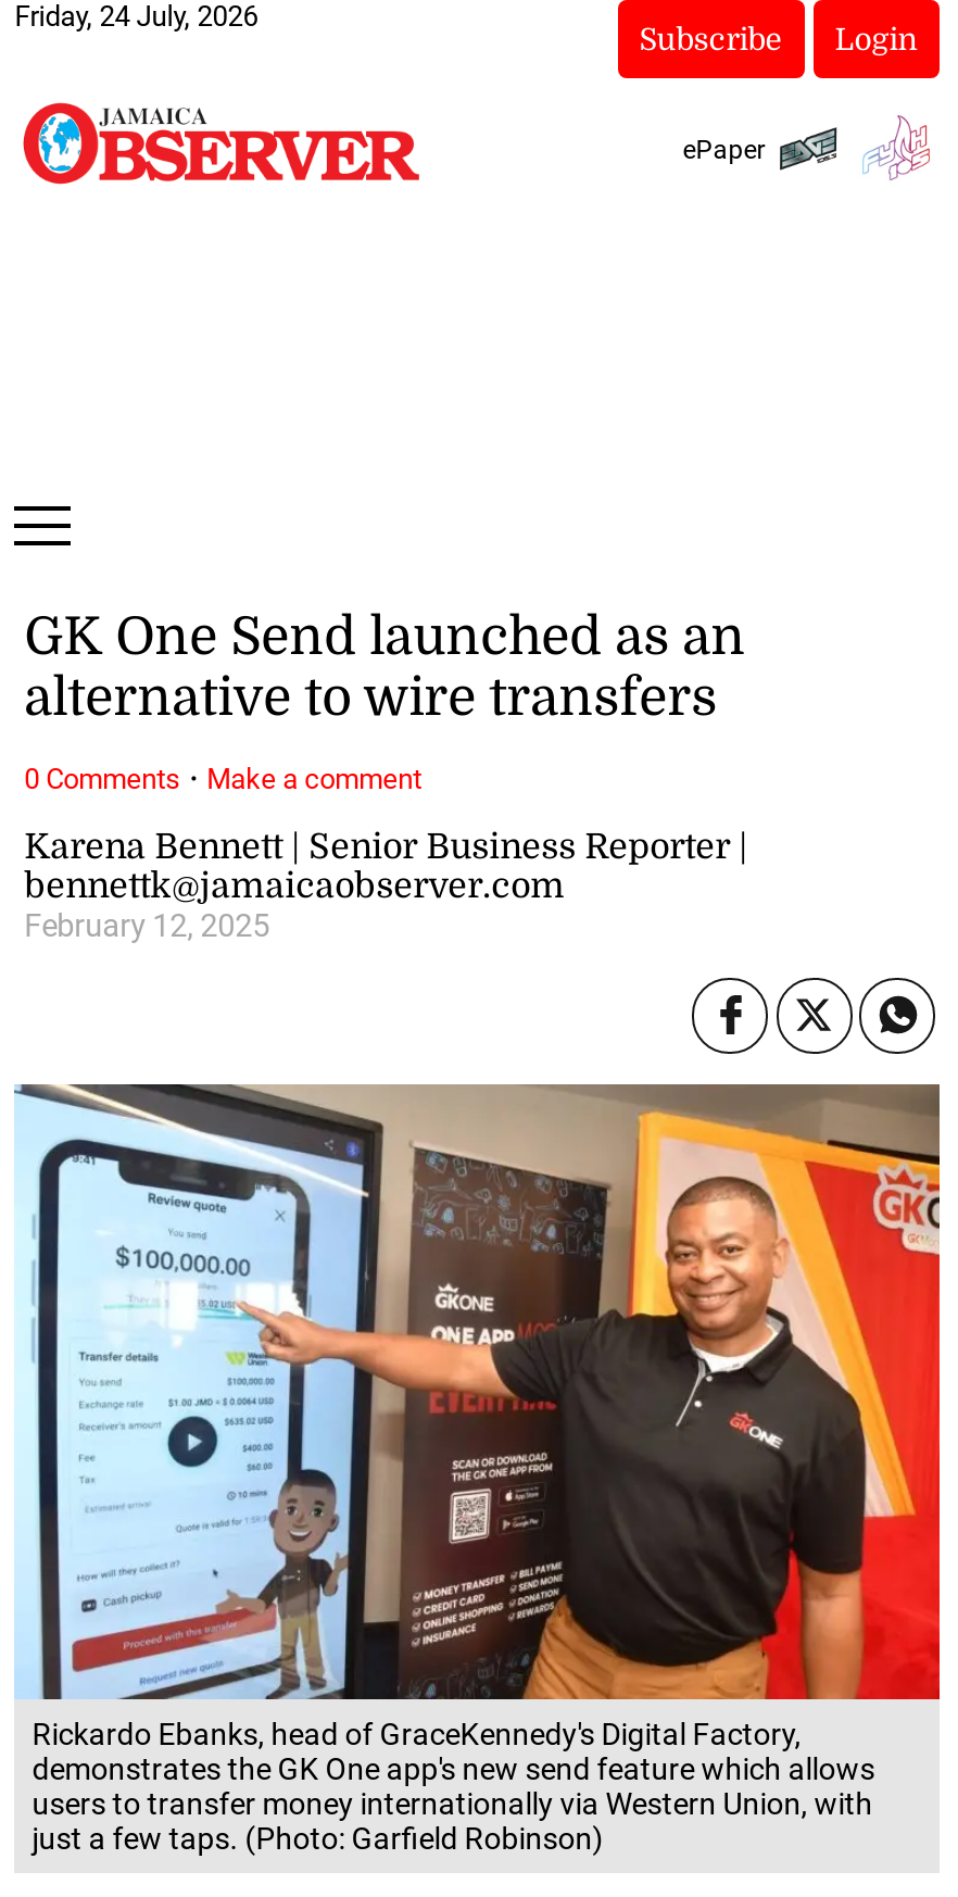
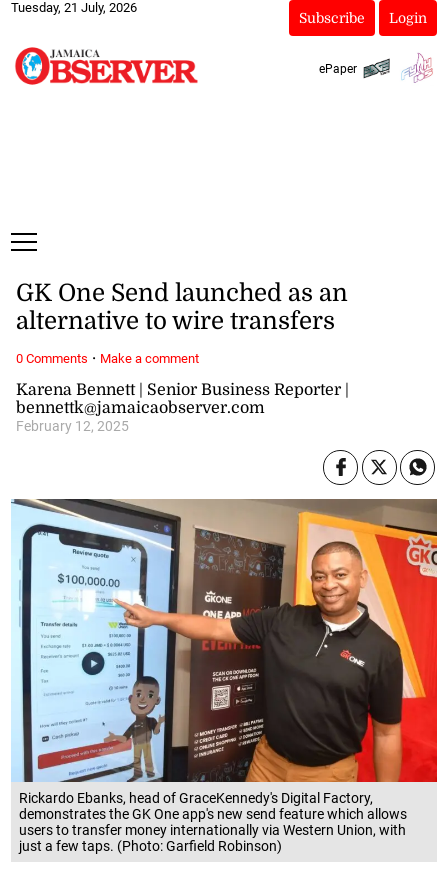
[15,0,258,33] Friday, 24 July, 2026 -> [11,0,137,15] Tuesday, 21 July, 2026

